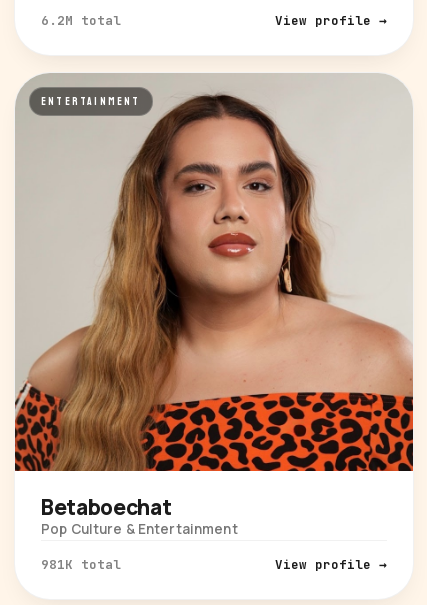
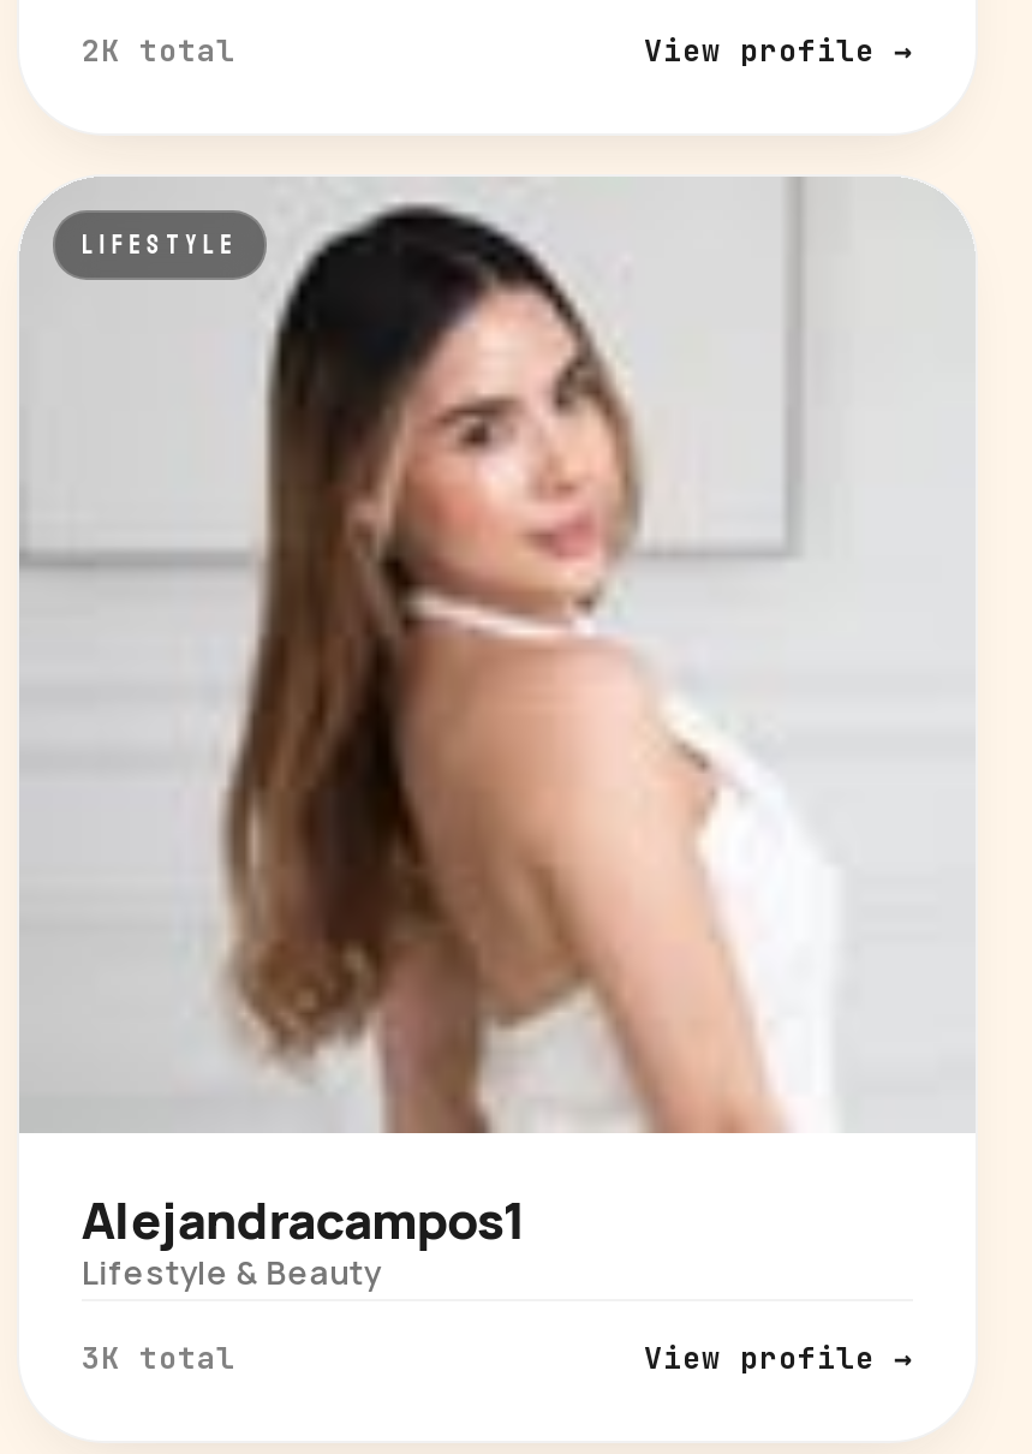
[41,12,121,29] 6.2M total -> [82,30,235,71] 2K total
[14,74,414,472] [image] | ENTERTAINMENT -> [19,181,976,1136] [image] | LIFESTYLE
[41,493,238,538] Betaboechat | Pop Culture & Entertainment -> [82,1186,526,1294] Alejandracampos1 | Lifestyle & Beauty
[41,556,121,573] 981K total -> [82,1337,235,1378] 3K total

